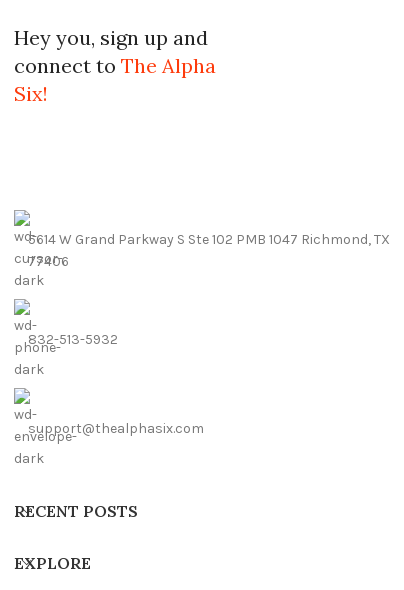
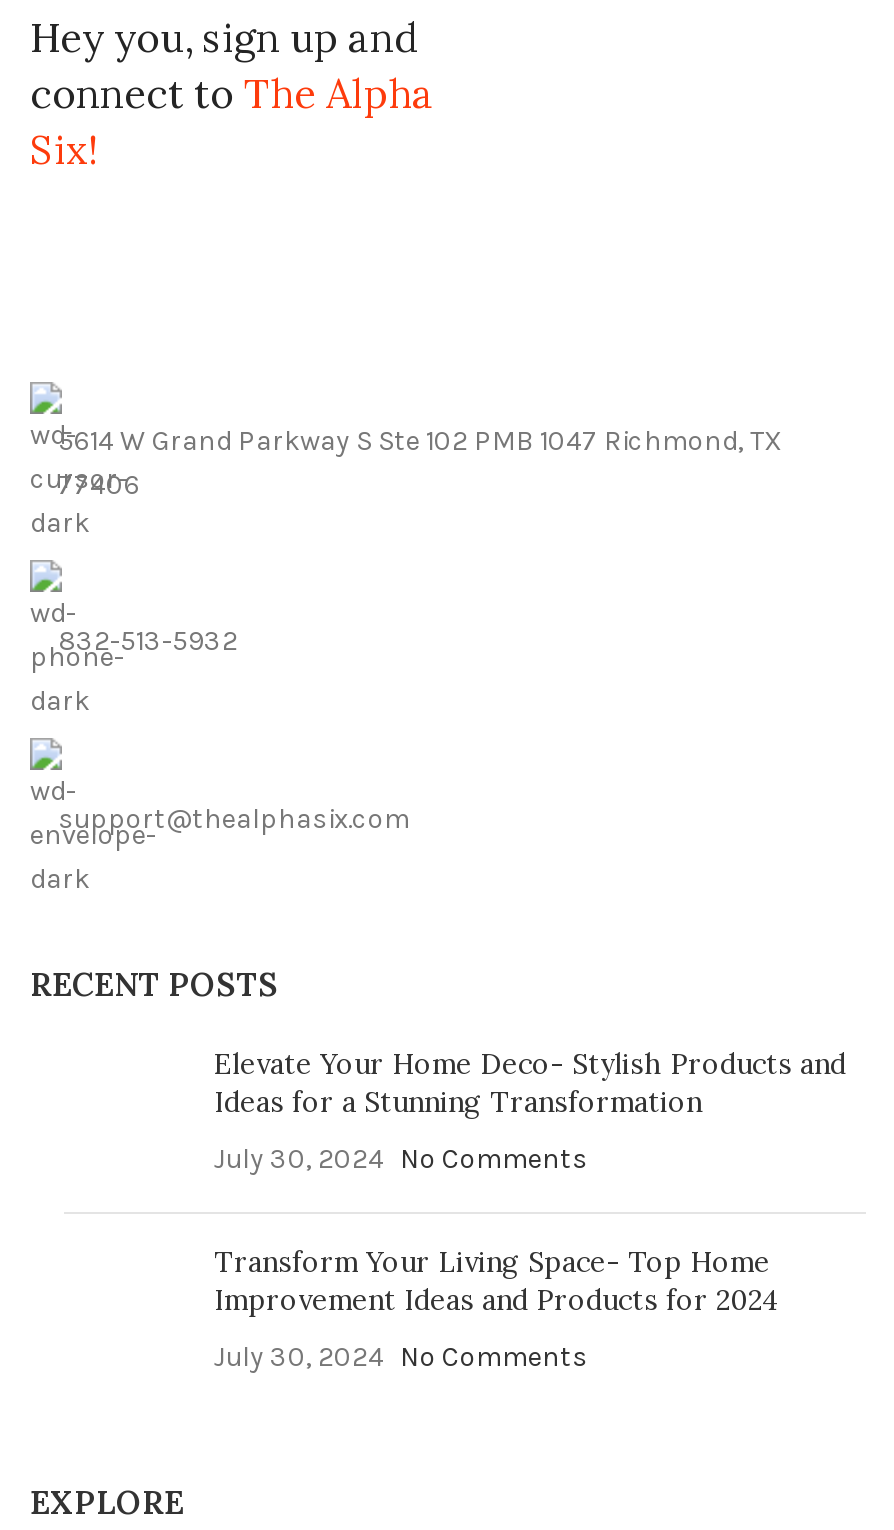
none -> [214,1045,846,1373] Elevate Your Home Deco- Stylish Products and | Ideas for a Stunning Transformation | July 30, 2024 No Comments | Transform Your Living Space- Top Home | Improvement Ideas and Products for 2024 | July 30, 2024 No Comments

